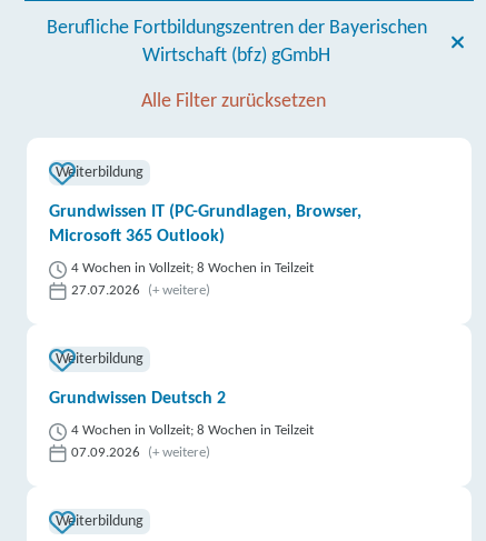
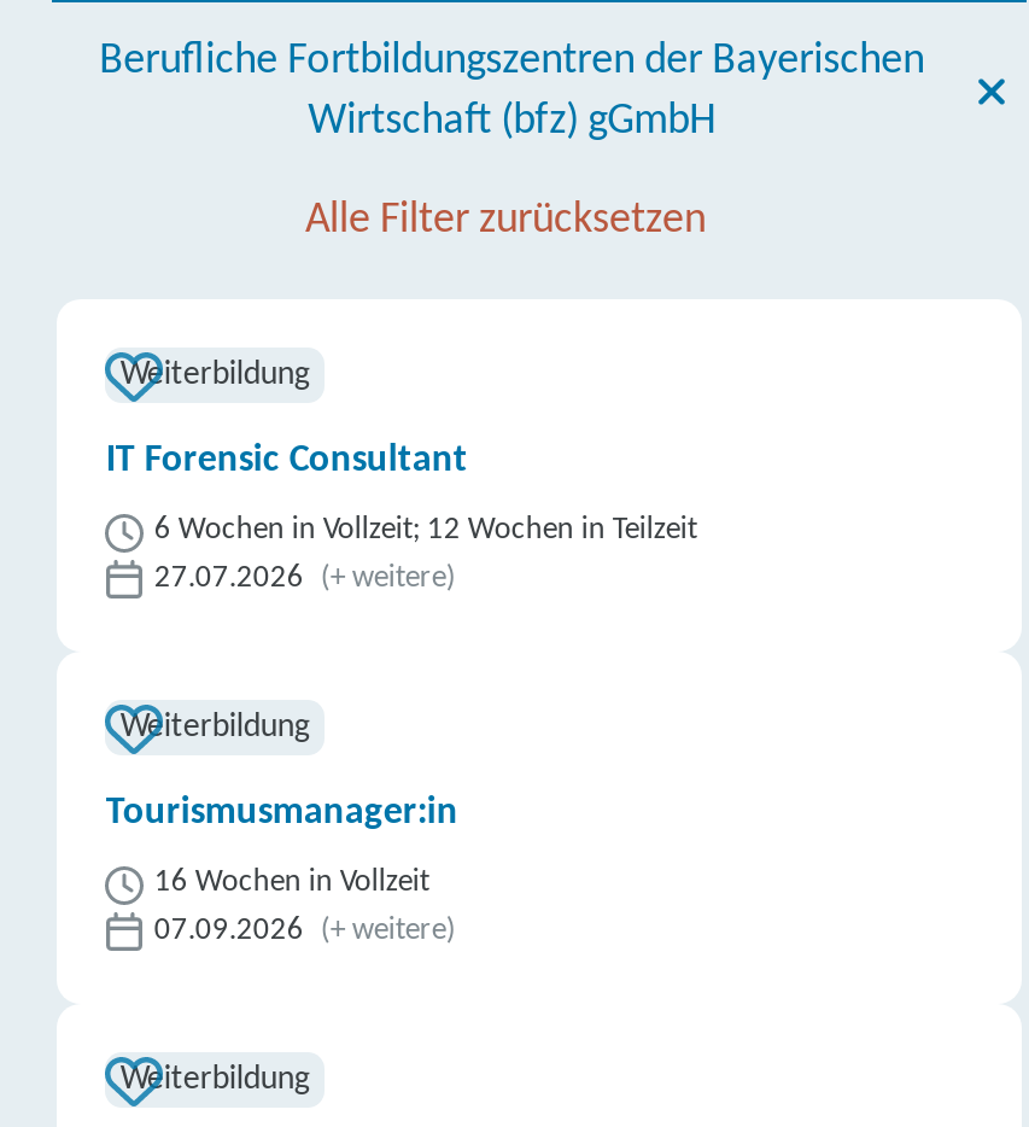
[49,203,362,246] Grundwissen IT (PC-Grundlagen, Browser, | Microsoft 365 Outlook) -> [106,442,468,480] IT Forensic Consultant
[72,261,314,275] 4 Wochen in Vollzeit; 8 Wochen in Teilzeit -> [154,514,697,545] 6 Wochen in Vollzeit; 12 Wochen in Teilzeit
[49,390,226,408] Grundwissen Deutsch 2 -> [106,794,458,833] Tourismusmanager:in
[72,423,314,438] 4 Wochen in Vollzeit; 8 Wochen in Teilzeit -> [154,866,429,898] 16 Wochen in Vollzeit

